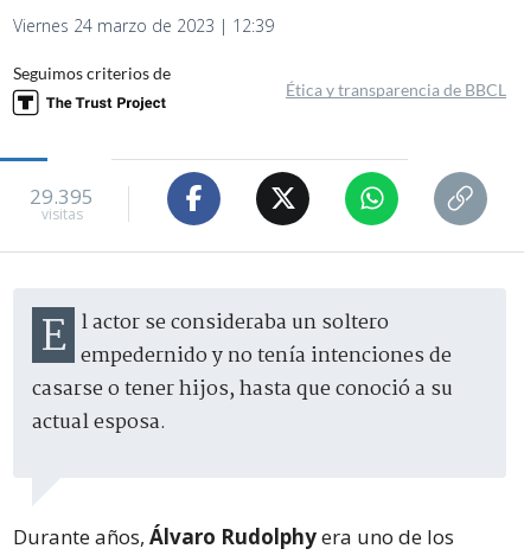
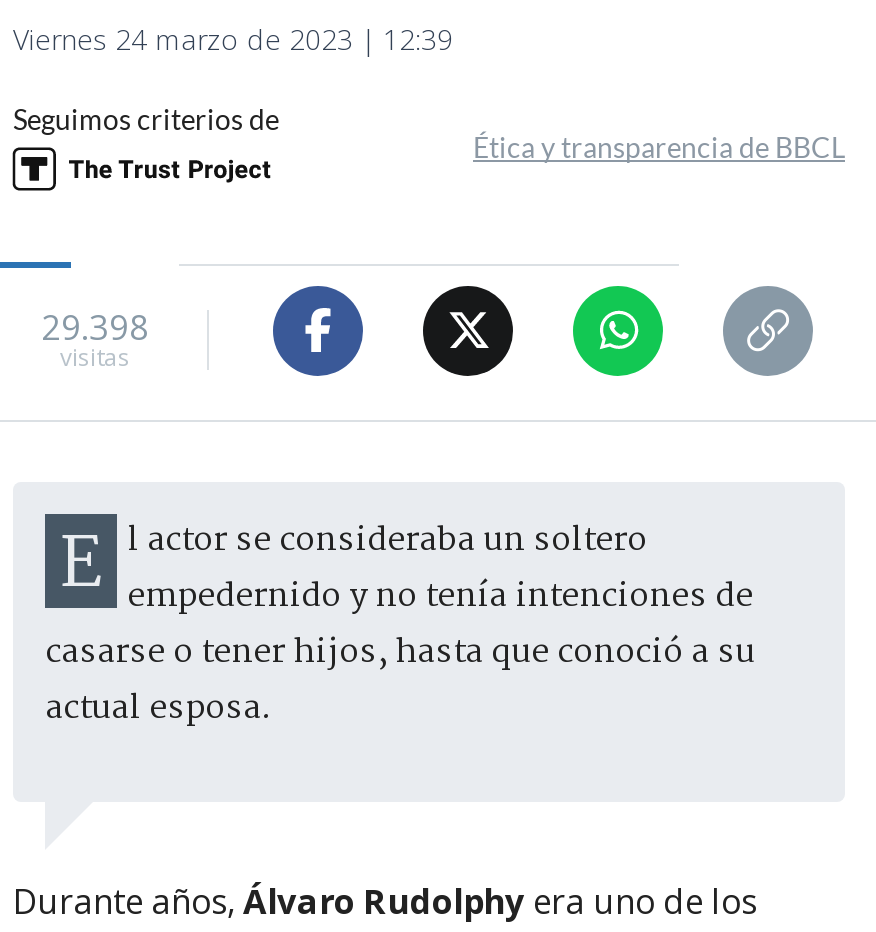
[30,183,94,210] 29.395 -> [41,305,149,351] 29.398

